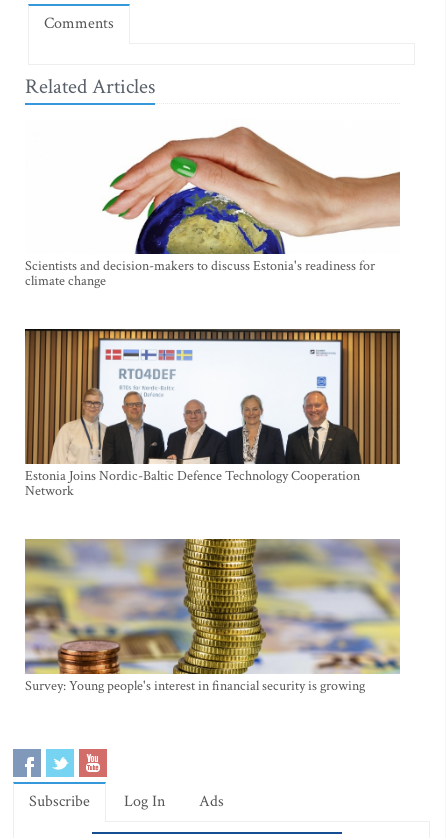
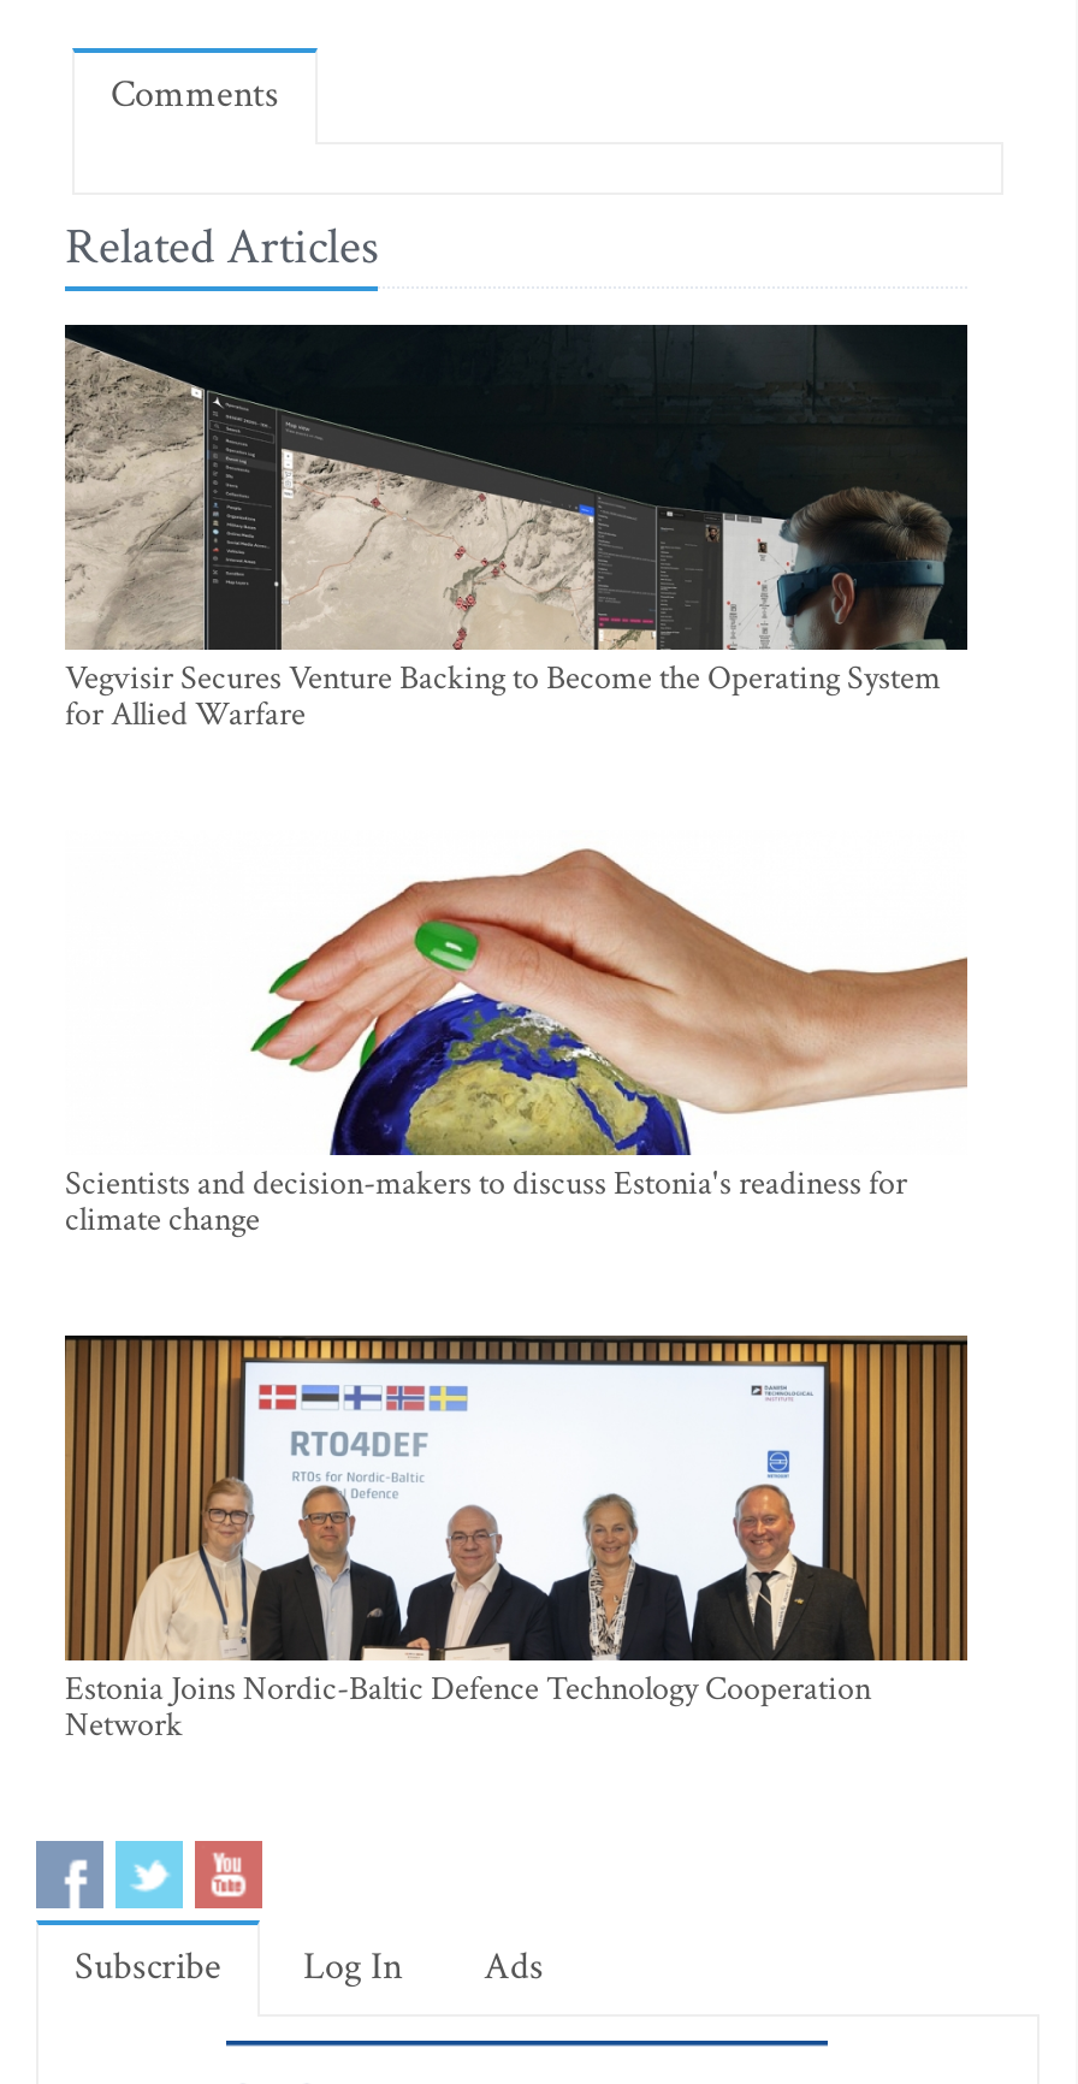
none -> [63,322,970,737] [image] | Vegvisir Secures Venture Backing to Become the Operating System | for Allied Warfare
moved [25,123,401,500] -> [65,840,970,1748]: [image] | Scientists and decision-makers to discuss Estonia's readiness for | climate change | Estonia Joins Nordic-Baltic Defence Technology Cooperation | Network
[24,538,401,695] [image] | Survey: Young people's interest in financial security is growing -> none

